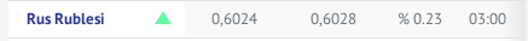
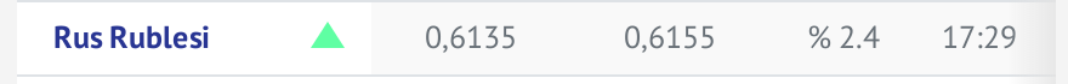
[211,8,257,29] 0,6024 -> [425,17,517,58] 0,6135
[311,8,356,29] 0,6028 -> [624,17,716,58] 0,6155
[398,8,442,29] % 0.23 -> [807,17,880,58] % 2.4
[469,8,506,29] 03:00 -> [942,17,1017,58] 17:29

